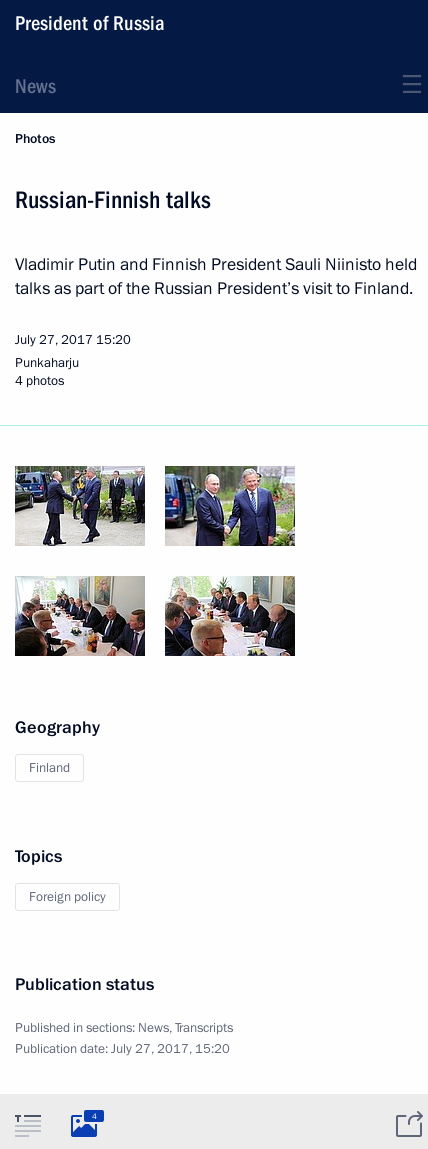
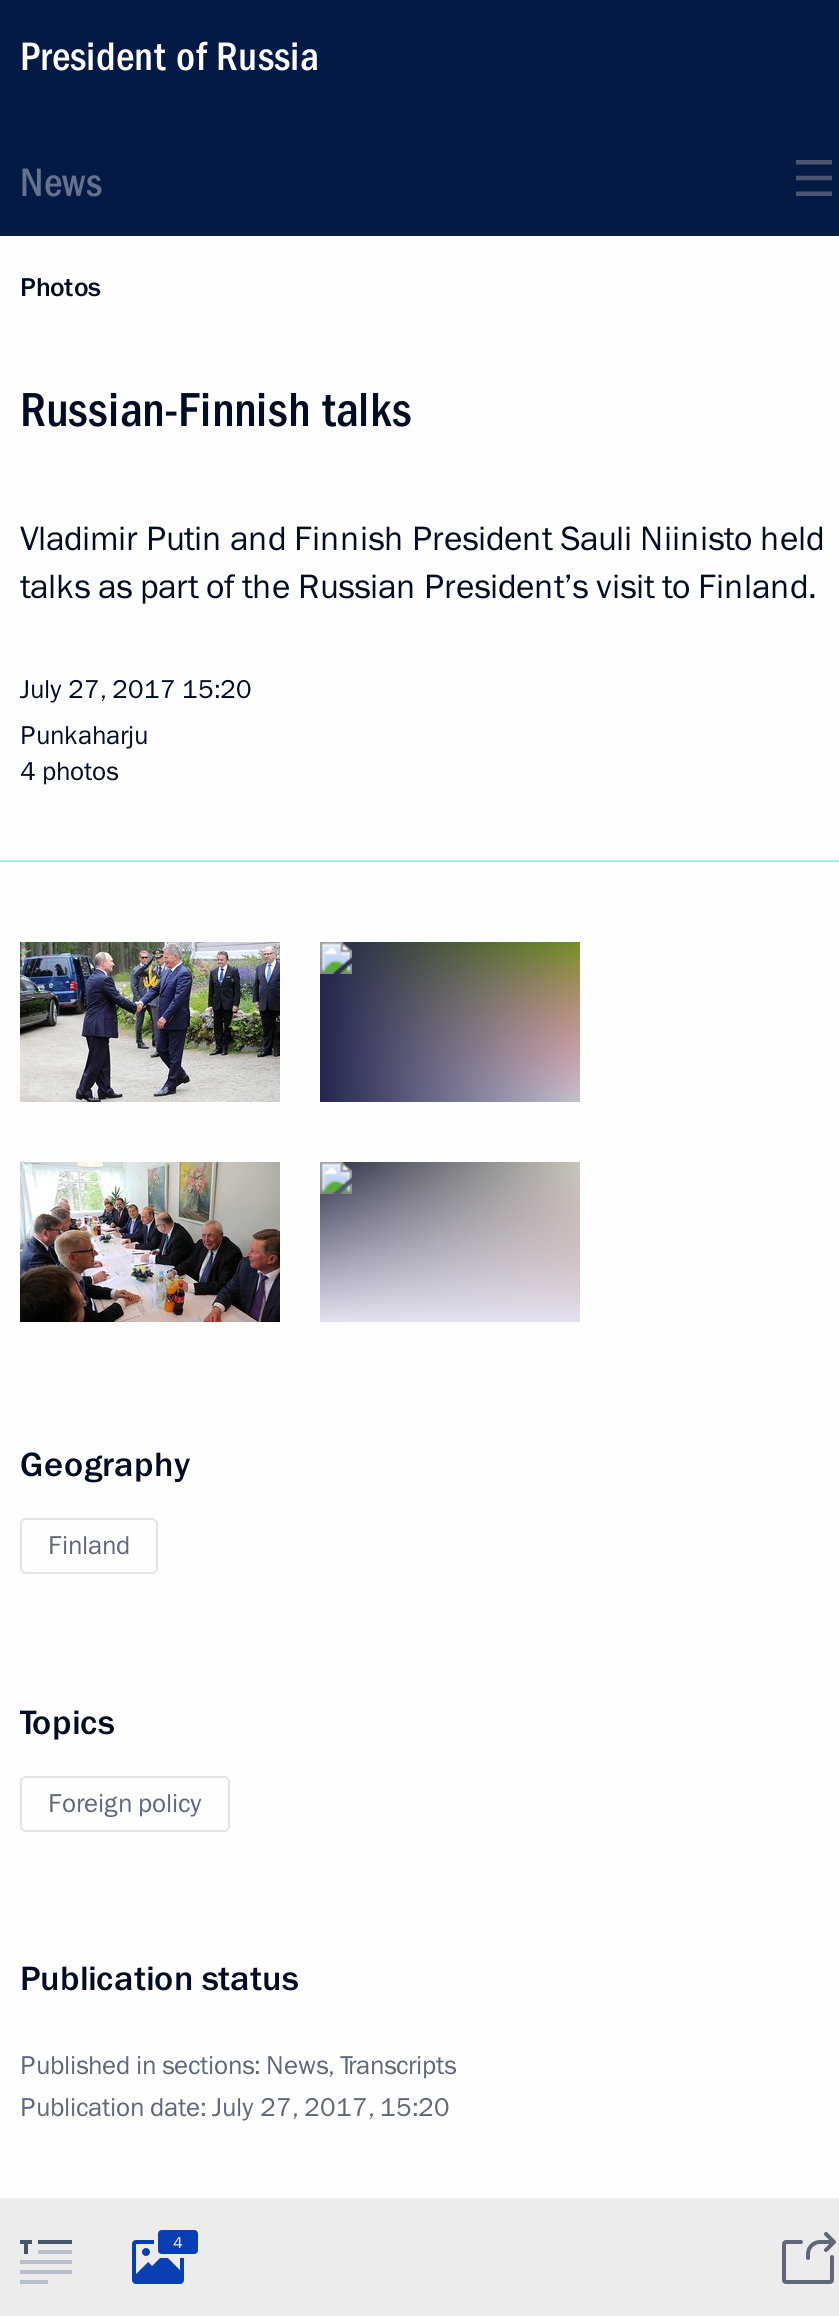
[165,466,295,547] [image] -> [318,940,582,1104] [image]
[164,576,296,657] [image] -> [318,1160,580,1322] [image]

